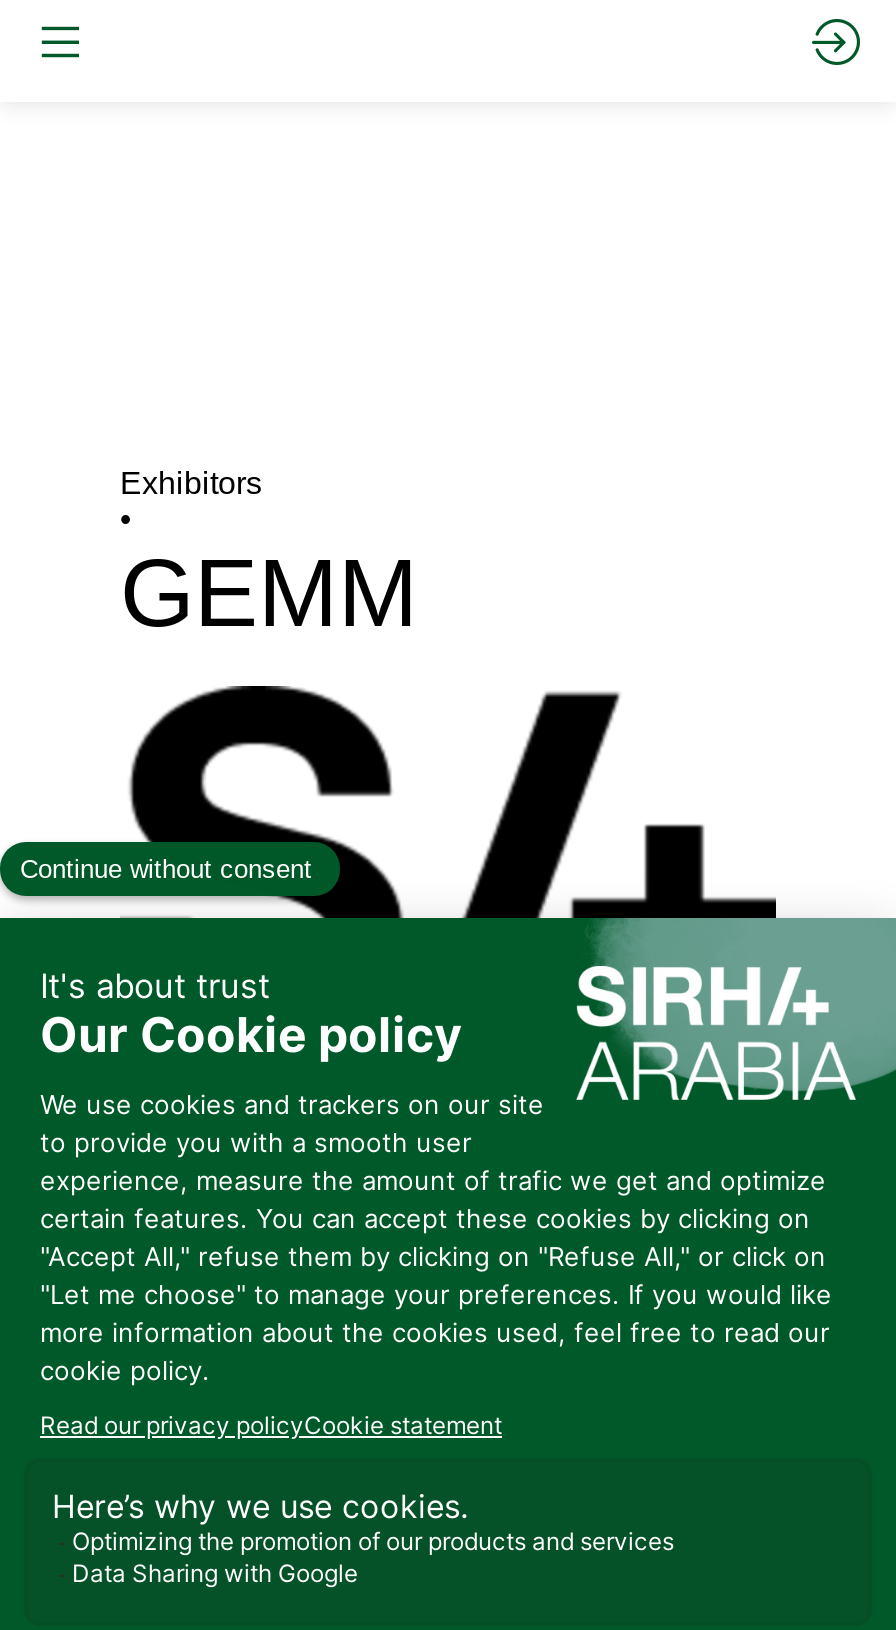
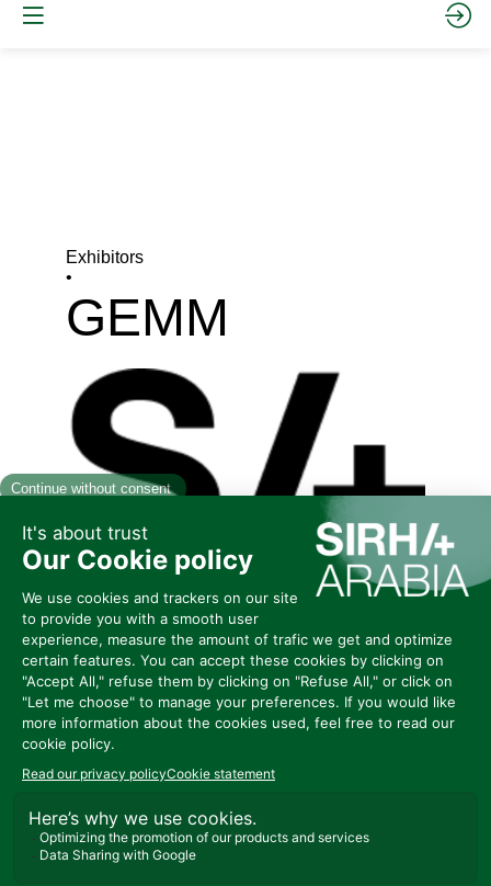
[6,840,340,918] [image] -> [3,454,186,495] [image]

